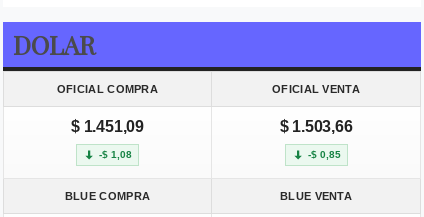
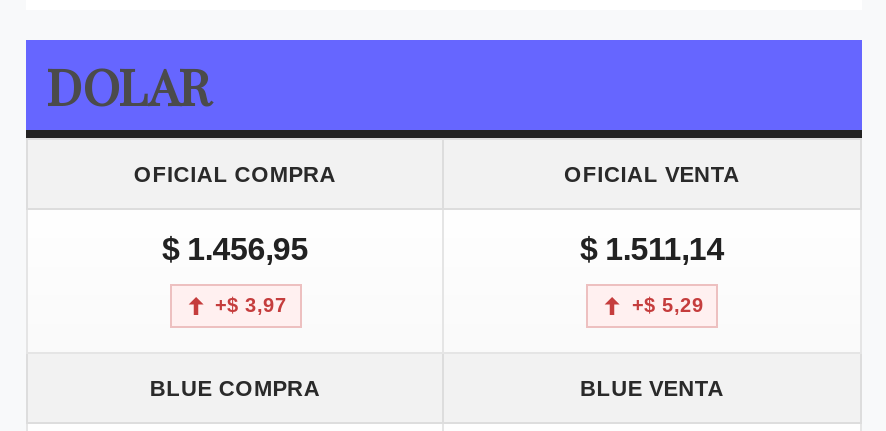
[71,118,144,135] $ 1.451,09 -> [162,232,308,266] $ 1.456,95
[279,118,352,135] $ 1.503,66 -> [580,232,724,266] $ 1.511,14
[99,149,132,160] -$ 1,08 -> [215,294,287,316] +$ 3,97
[307,149,340,160] -$ 0,85 -> [632,294,704,316] +$ 5,29

